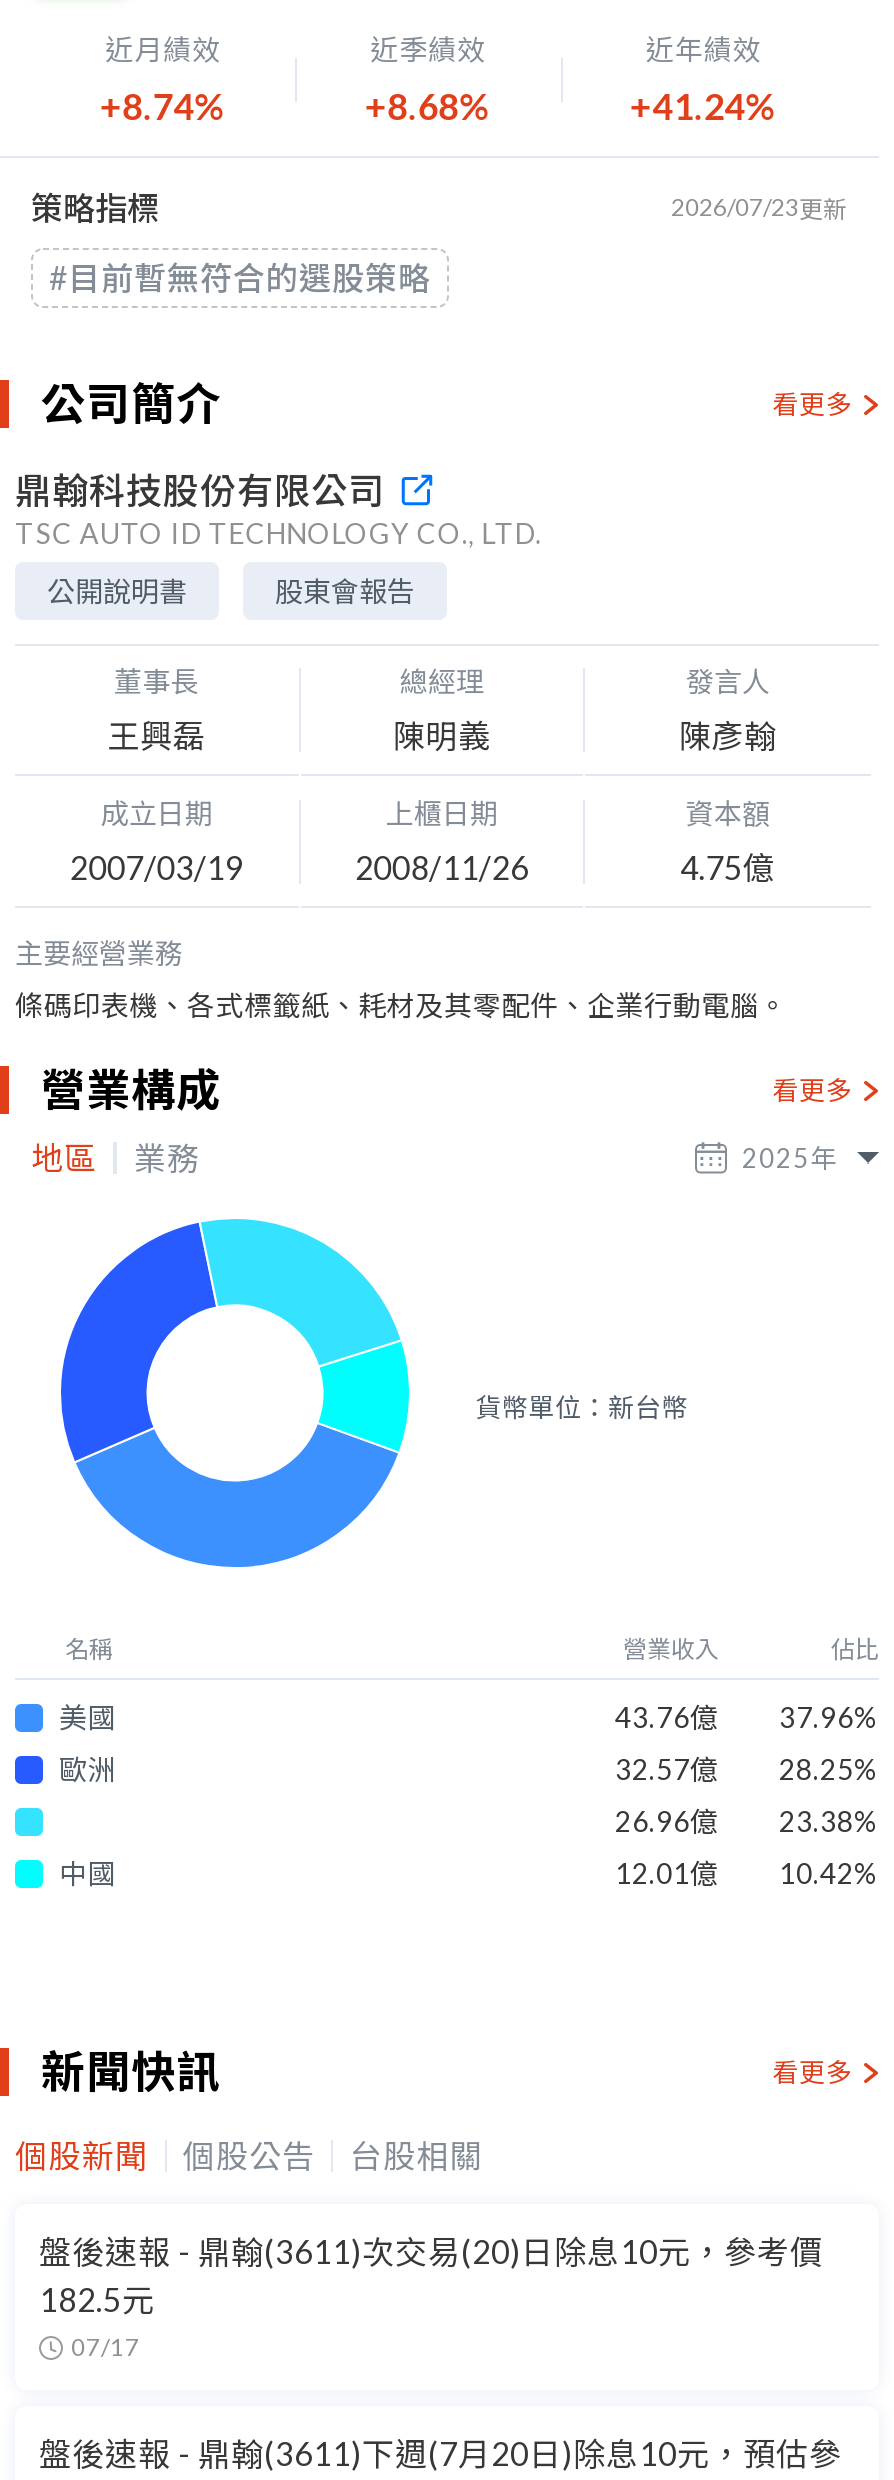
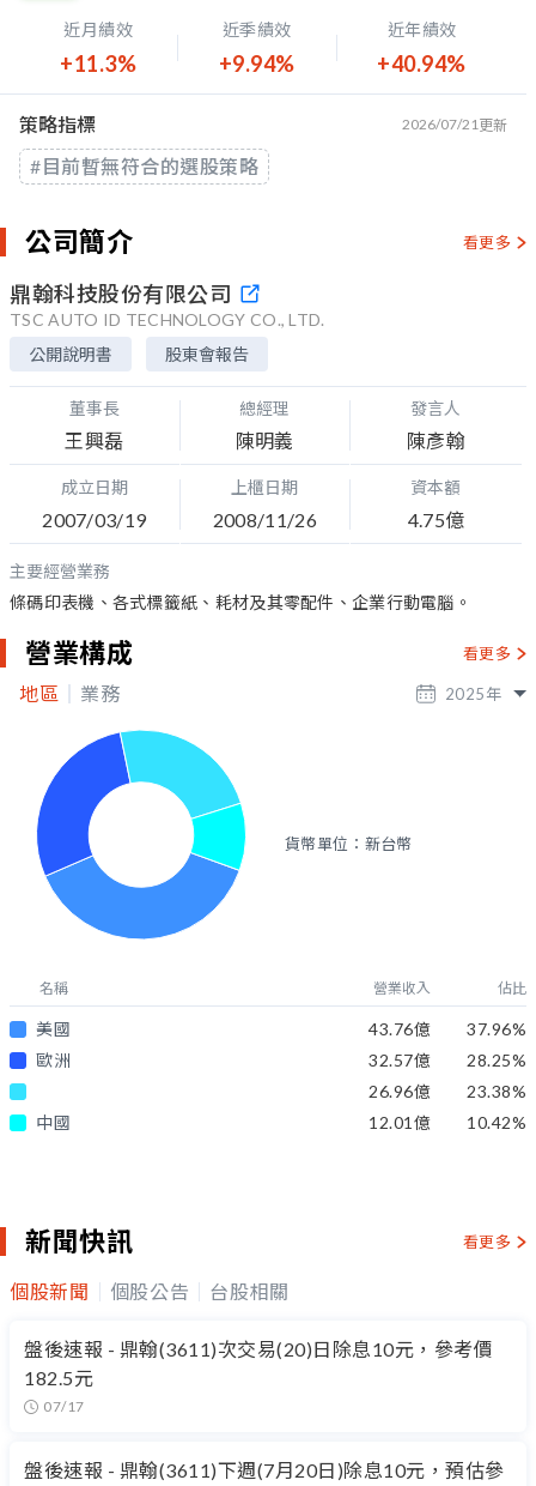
[99,84,227,128] +8.74% -> [60,50,137,77] +11.3%
[365,84,493,128] +8.68% -> [219,50,295,77] +9.94%
[629,84,779,128] +41.24% -> [377,50,466,77] +40.94%
[671,192,847,224] 2026/07/23更新 -> [402,115,507,134] 2026/07/21更新

